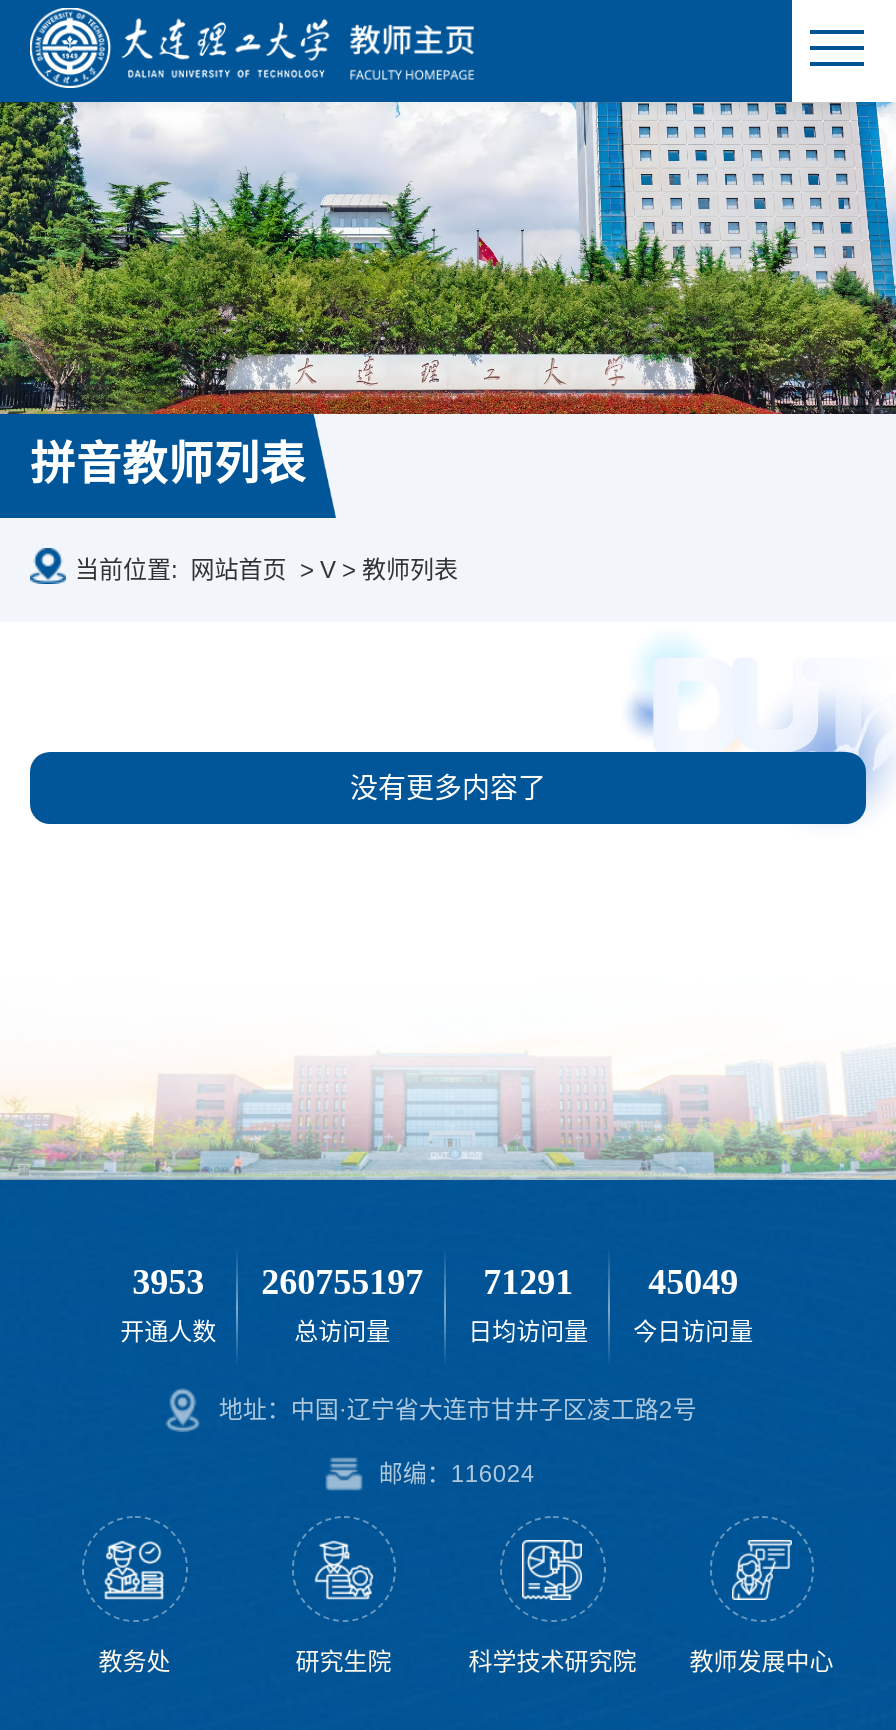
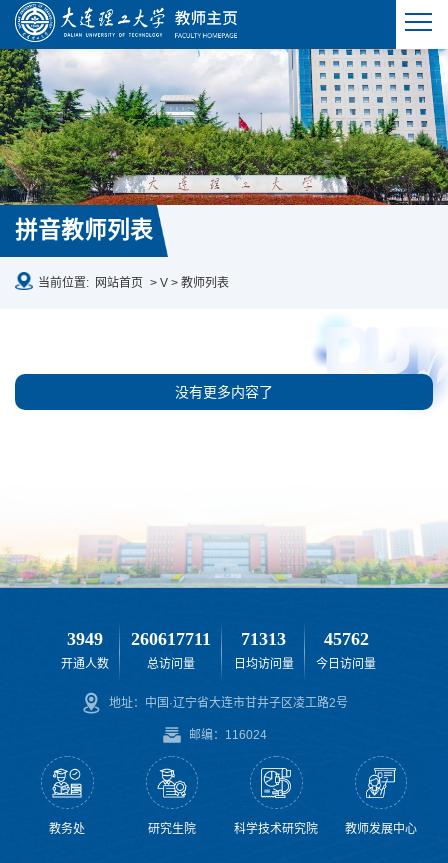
[132,1261,204,1301] 3953 -> [67,628,103,648] 3949
[261,1261,423,1301] 260755197 -> [131,628,211,648] 260617711
[483,1261,573,1301] 71291 -> [241,628,286,648] 71313
[648,1261,738,1301] 45049 -> [324,628,369,648] 45762

